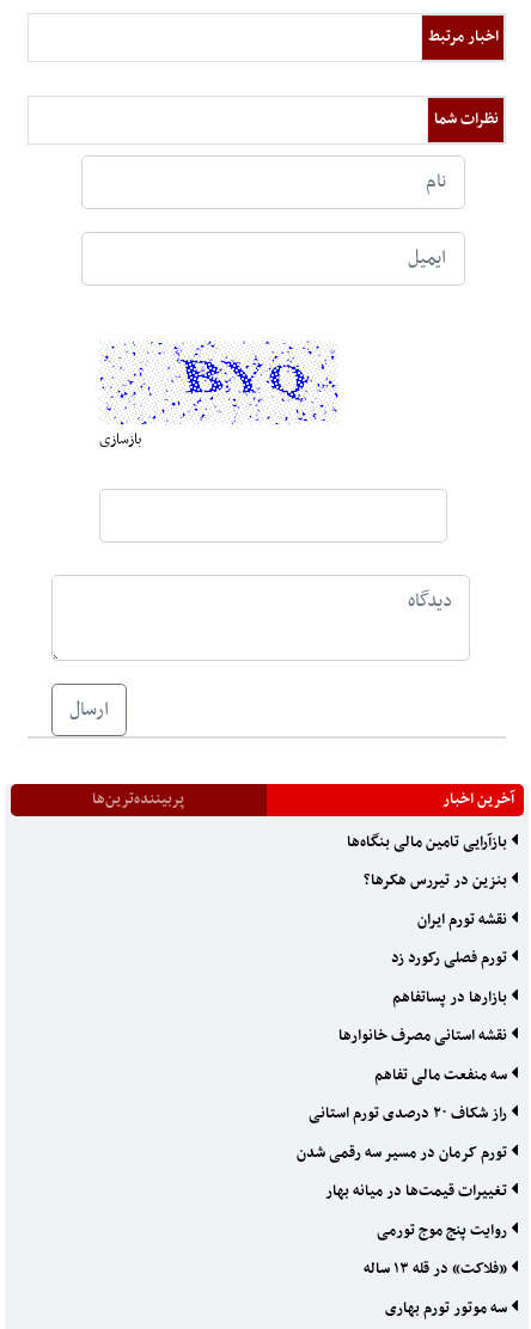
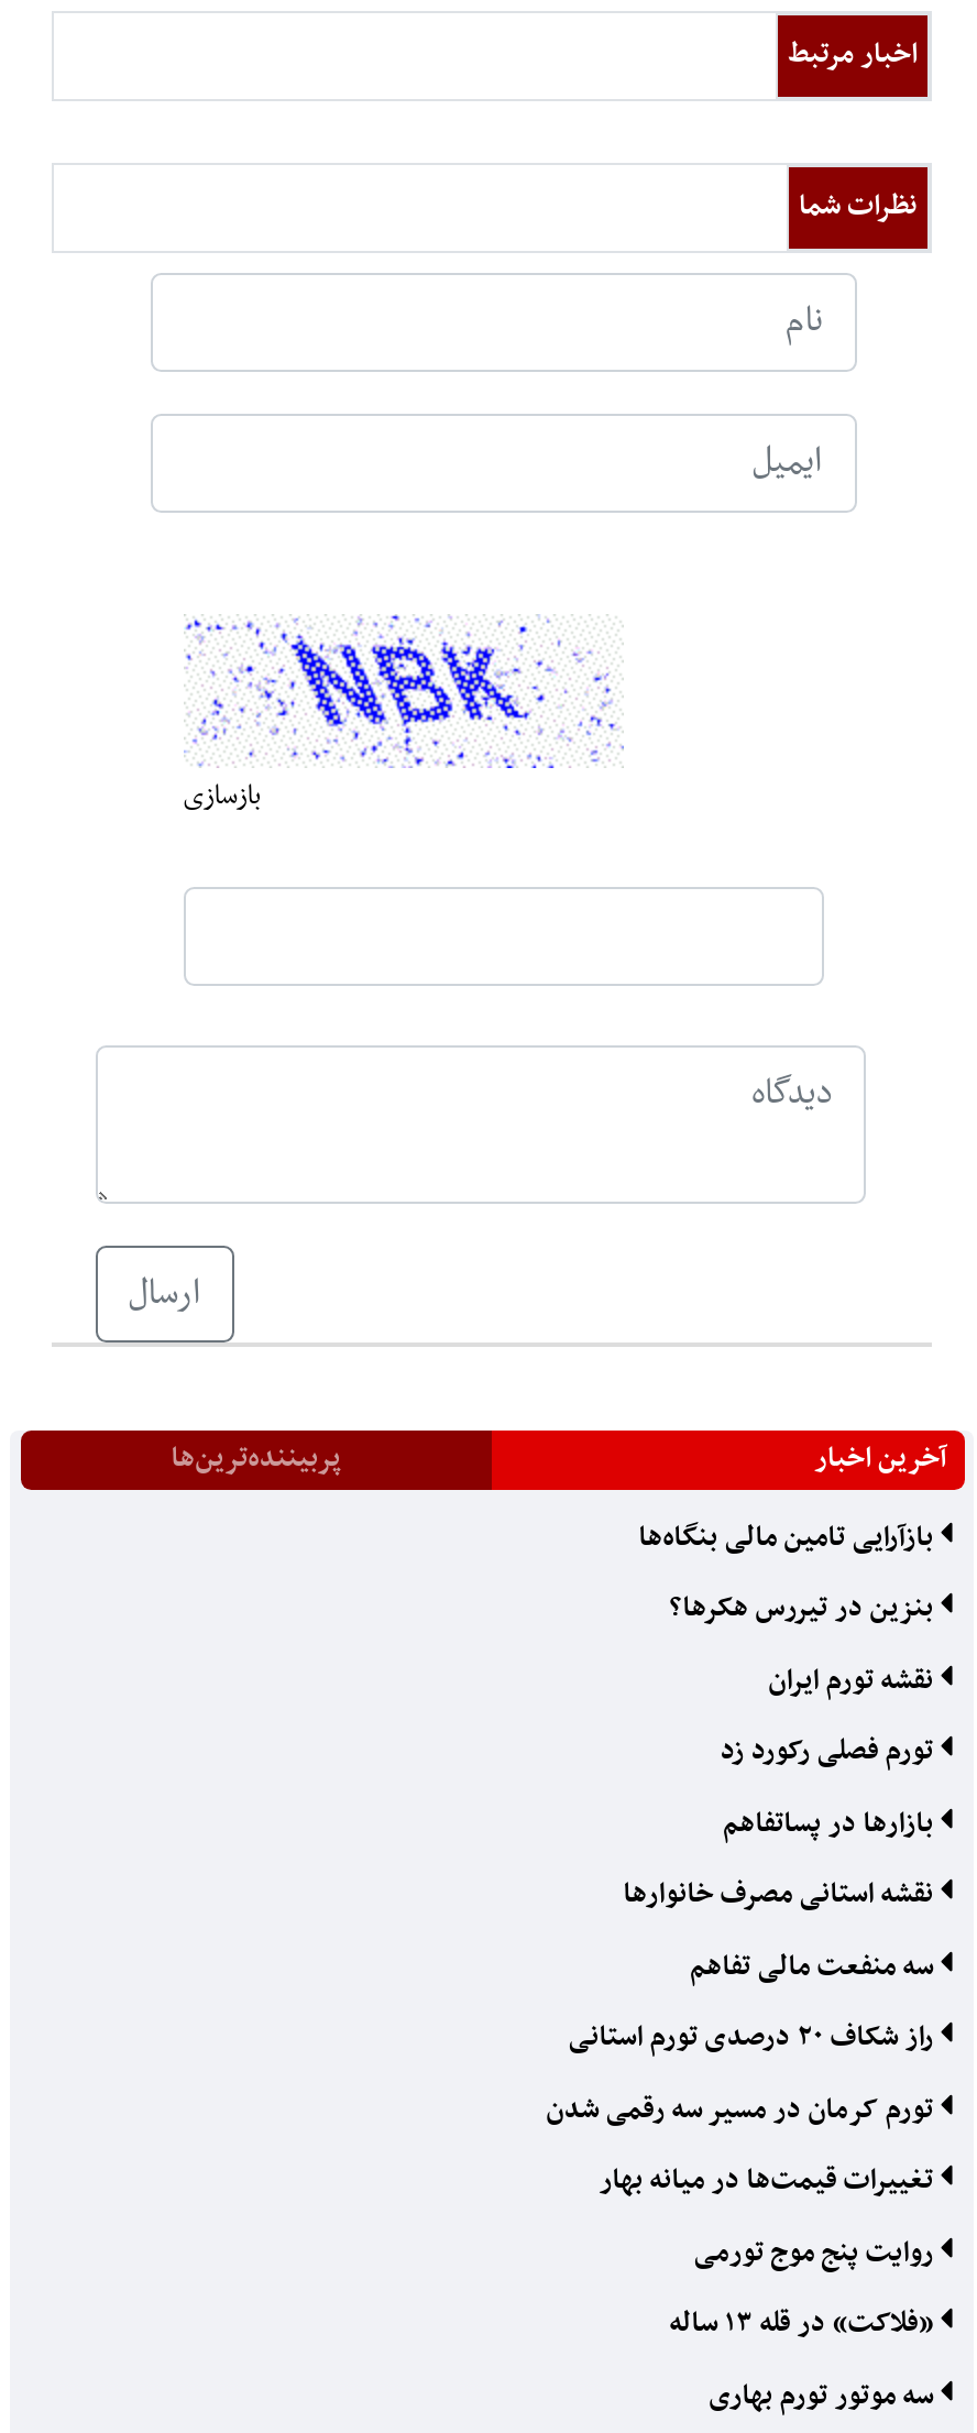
[99,341,338,425] [image] -> [186,614,622,768] [image]

